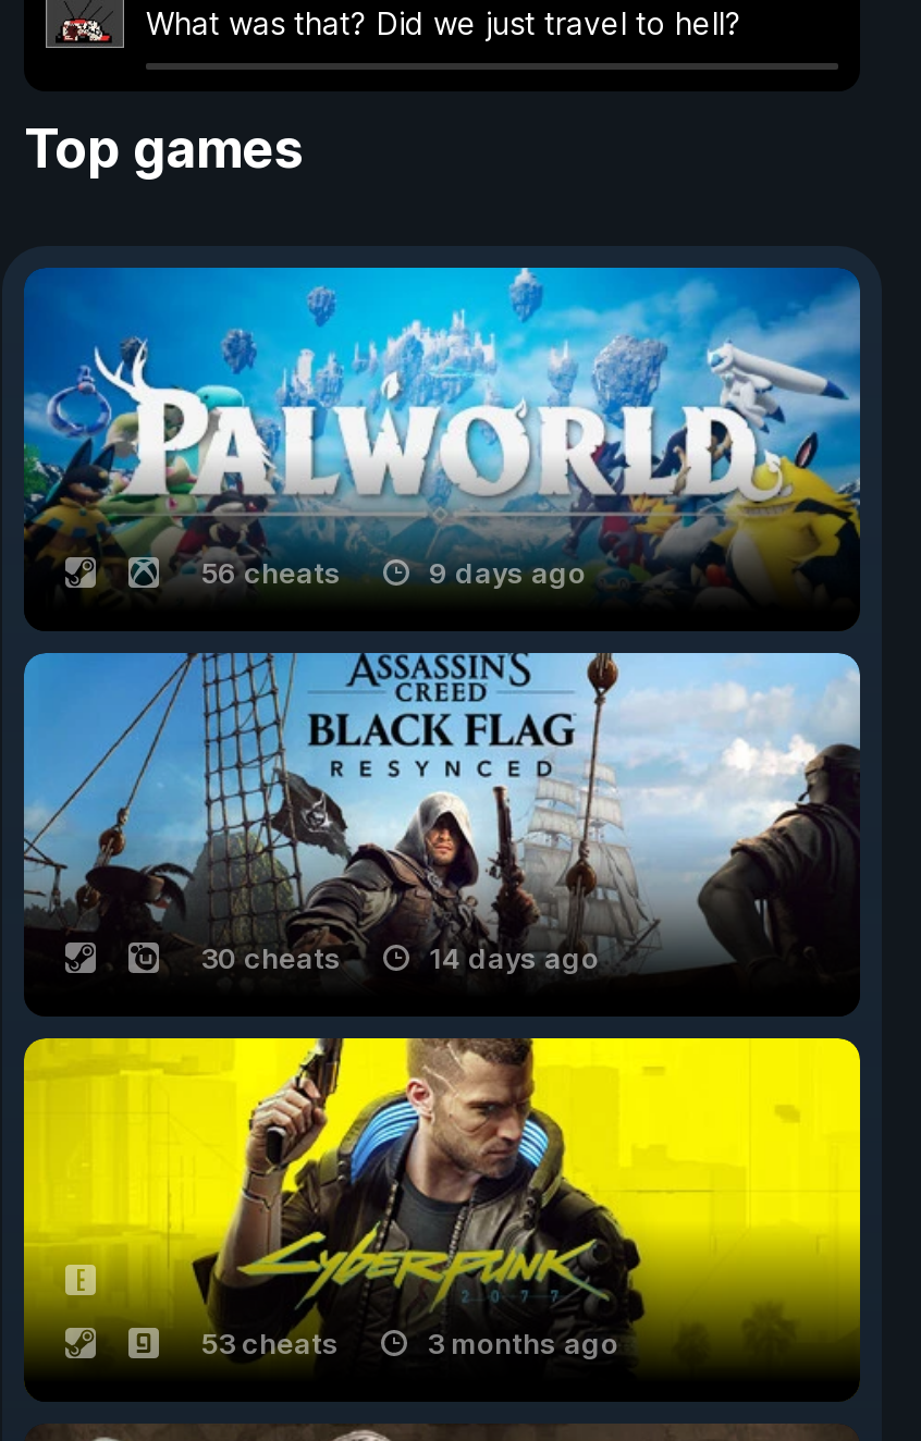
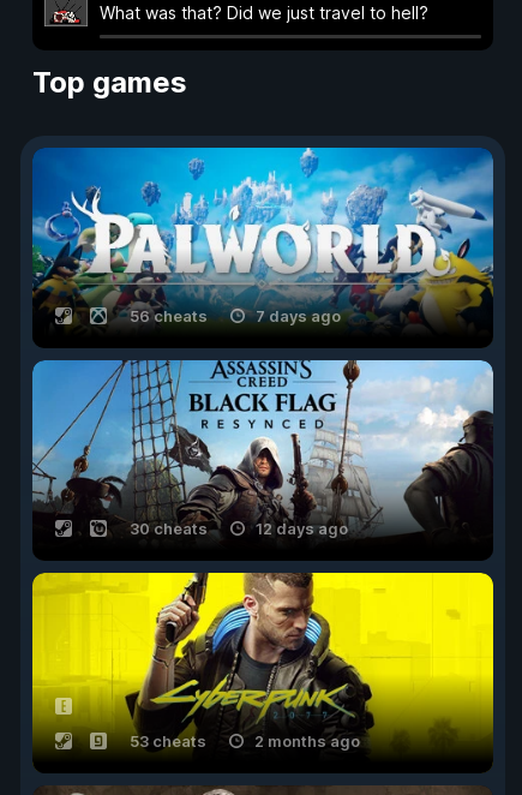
[429,555,586,590] 9 days ago -> [256,306,341,325] 7 days ago
[429,940,599,975] 14 days ago -> [256,519,348,538] 12 days ago
[427,1326,618,1360] 3 months ago -> [254,731,360,751] 2 months ago

